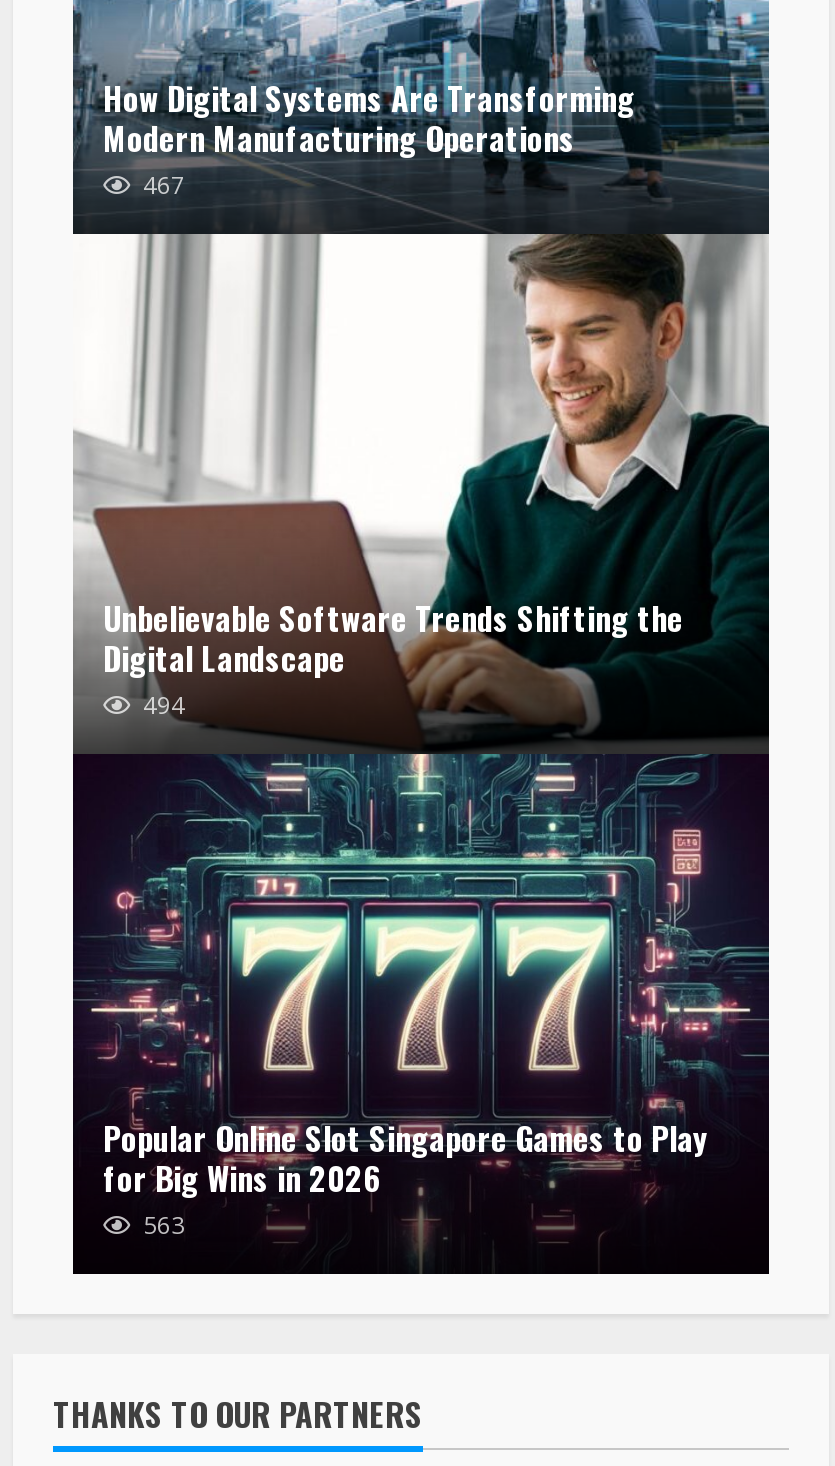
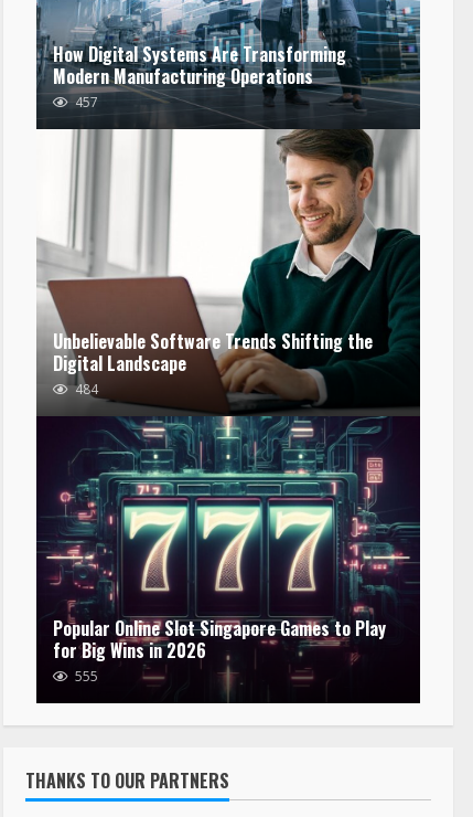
[143,169,185,203] 467 -> [75,93,98,112] 457
[143,689,185,723] 494 -> [75,380,98,399] 484
[143,1209,185,1243] 563 -> [75,667,98,686] 555

